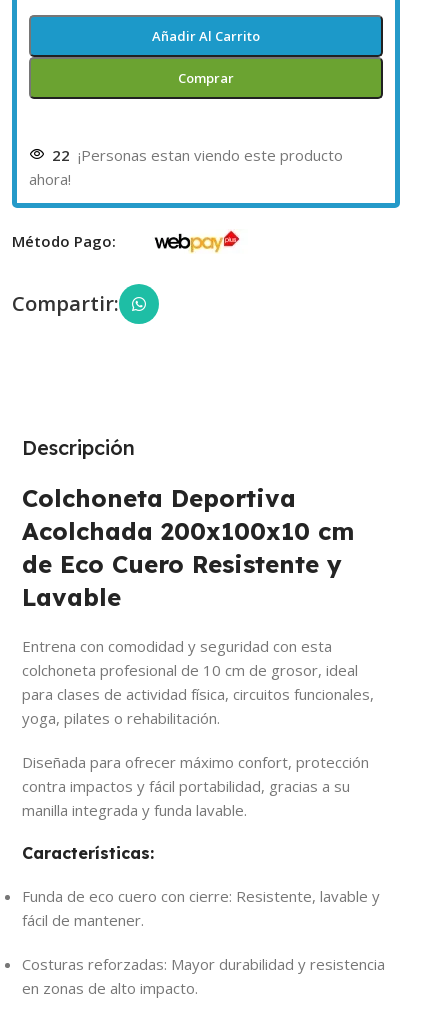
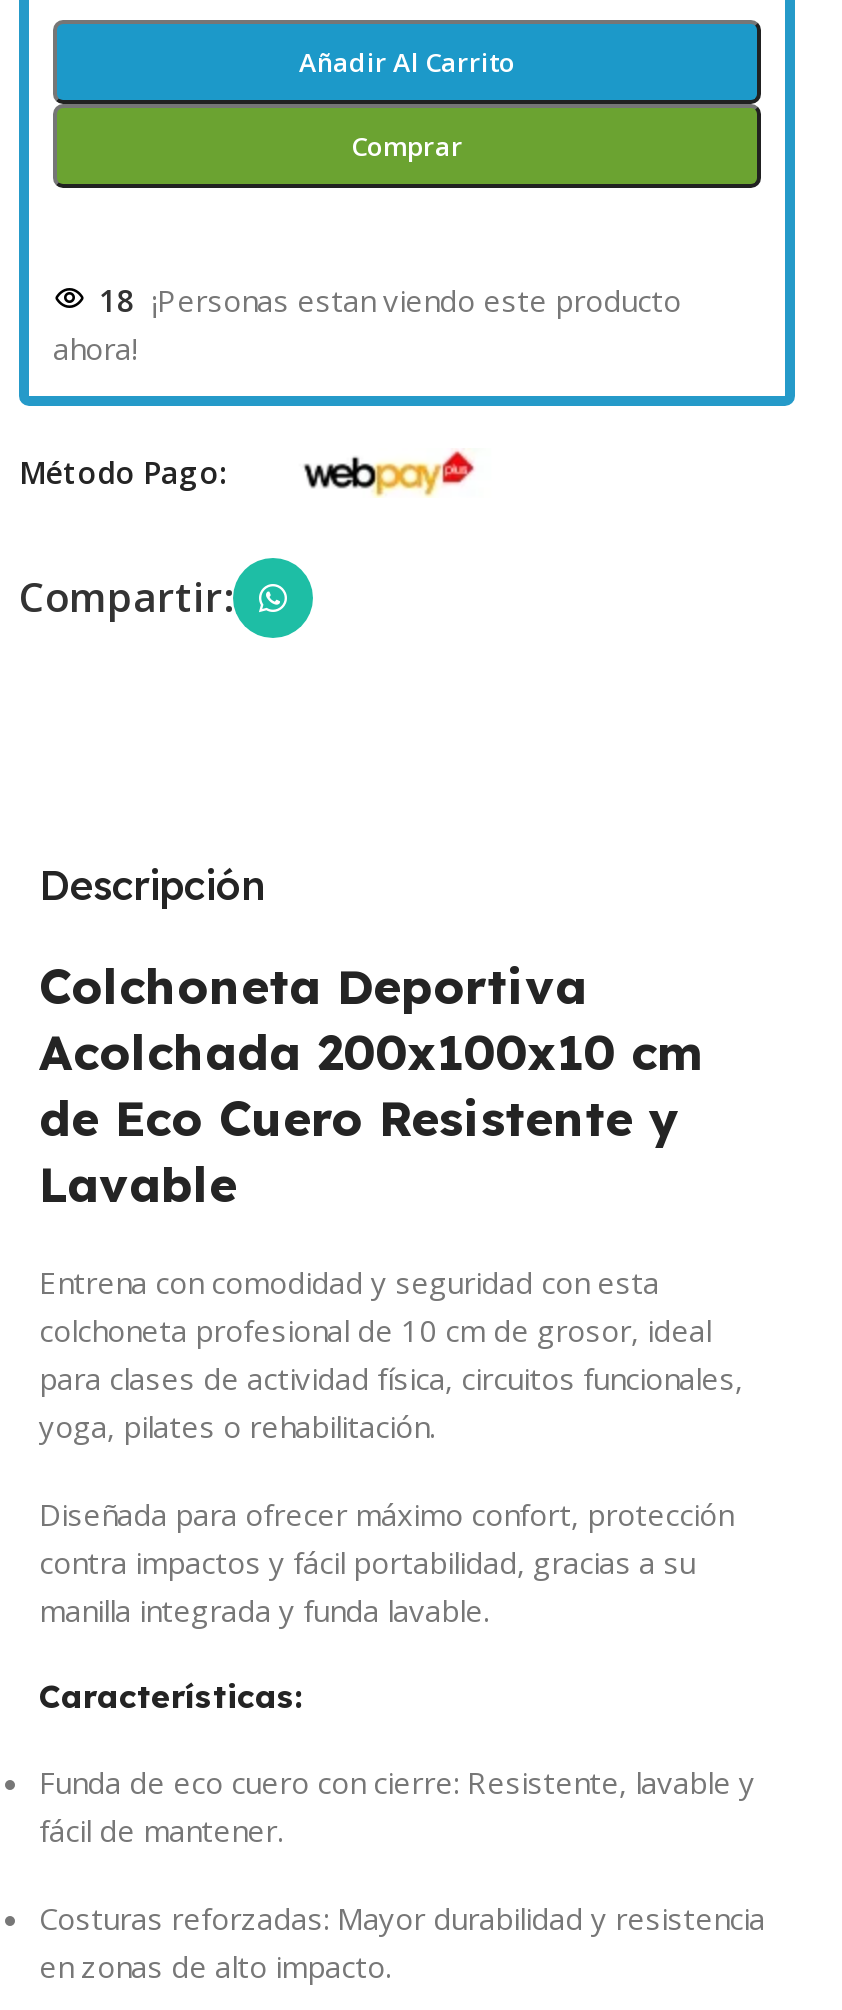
[52,145,343,165] 22 ¡Personas estan viendo este producto -> [99,279,681,319] 18 ¡Personas estan viendo este producto

